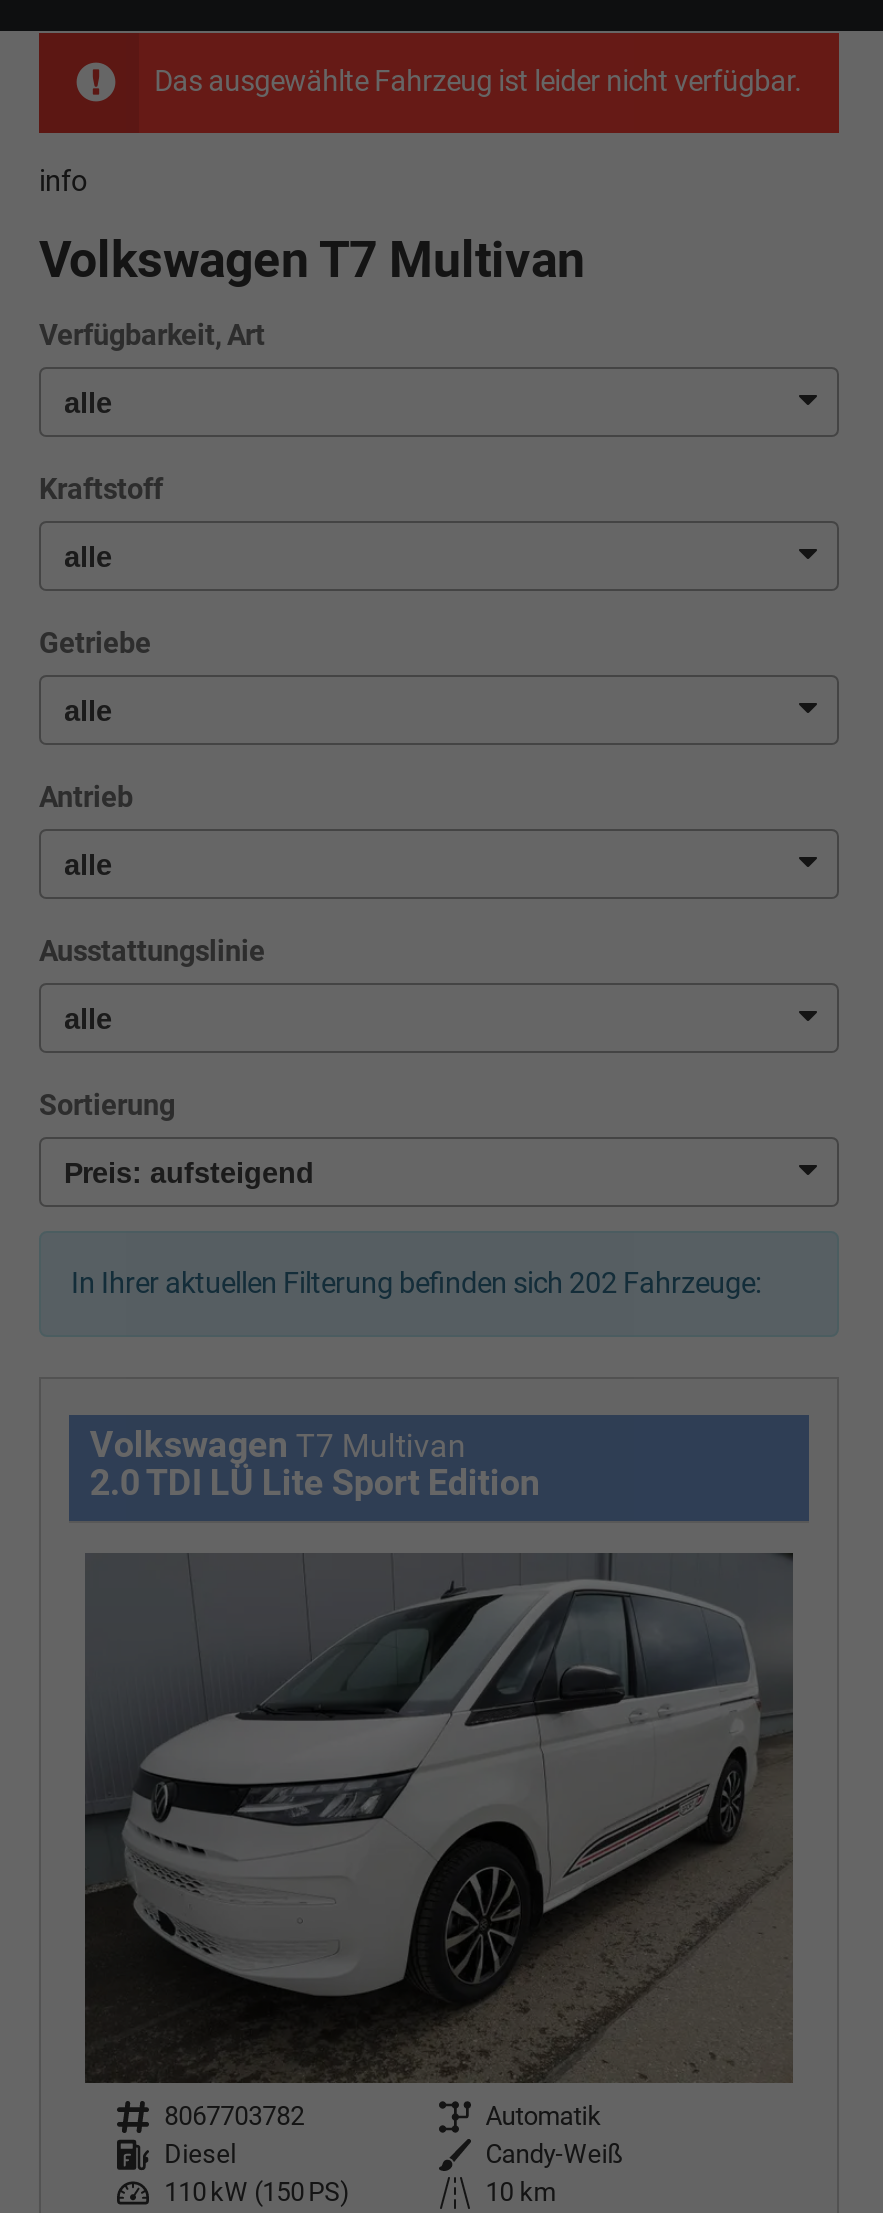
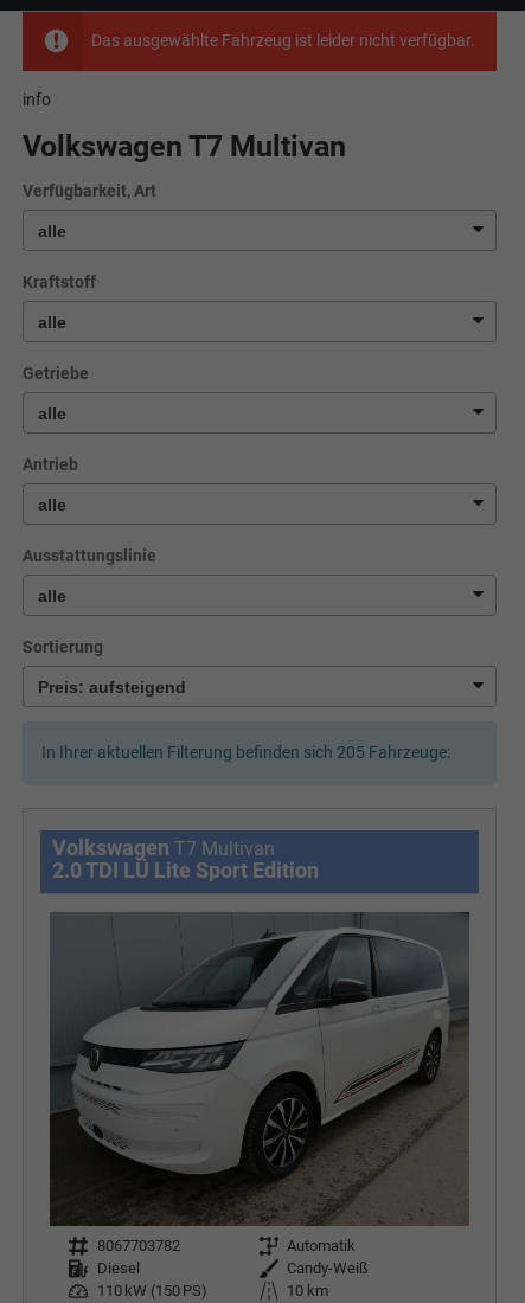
[71,1266,761,1300] In Ihrer aktuellen Filterung befinden sich 202 Fahrzeuge: -> [41,742,450,762] In Ihrer aktuellen Filterung befinden sich 205 Fahrzeuge:

